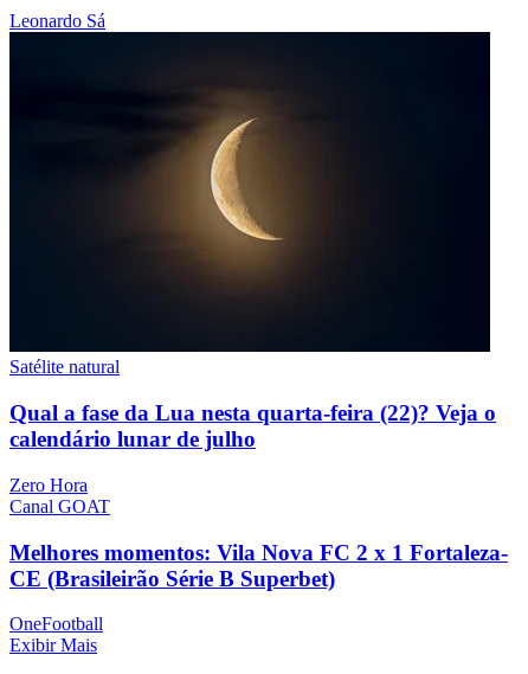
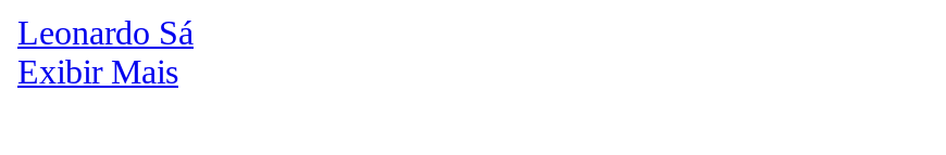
[8,31,508,634] [image] | Satélite natural | Qual a fase da Lua nesta quarta-feira (22)? Veja o | calendário lunar de julho | Zero Hora | Canal GOAT | Melhores momentos: Vila Nova FC 2 x 1 Fortaleza- | CE (Brasileirão Série B Superbet) | OneFootball -> none

